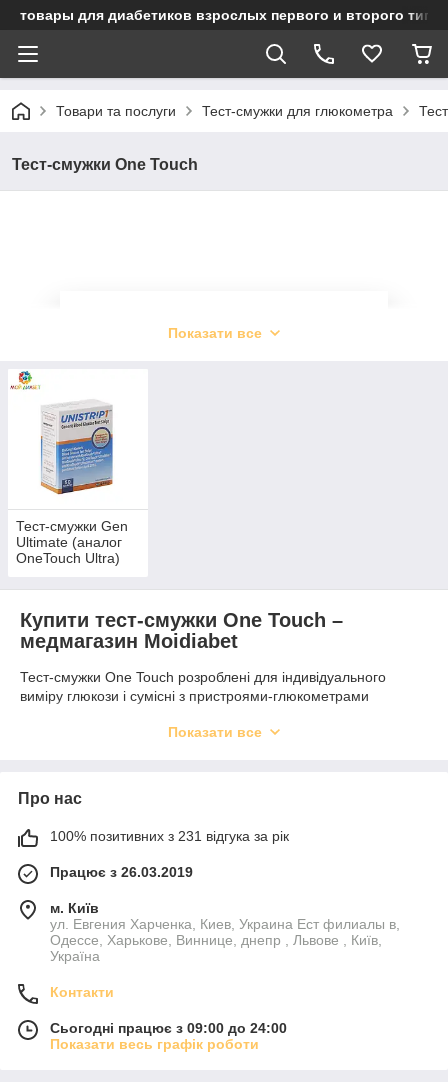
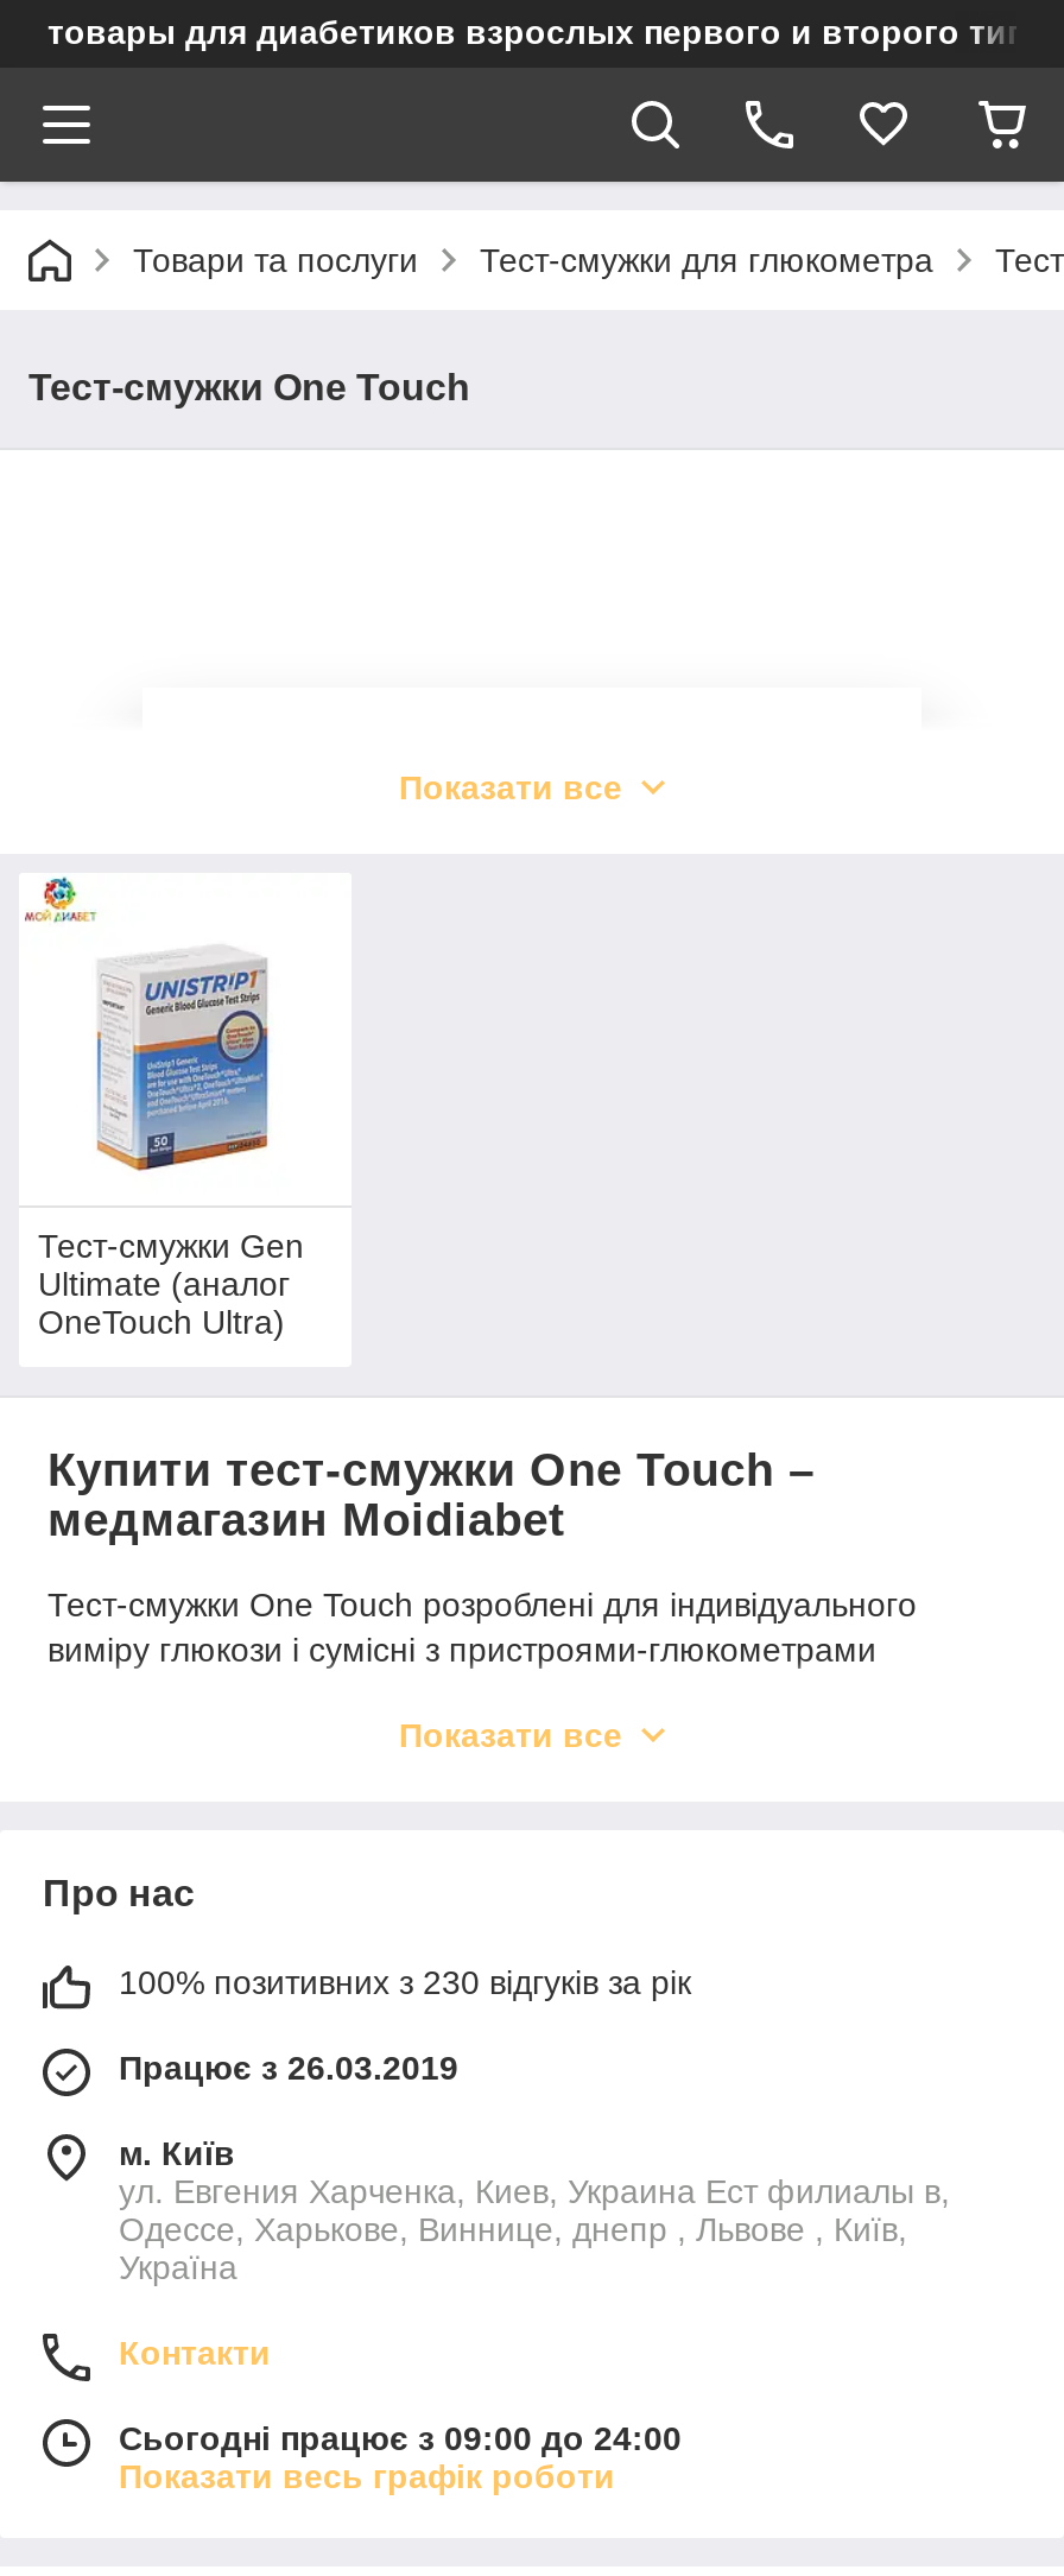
[50,828,289,844] 100% позитивних з 231 відгука за рік -> [119,1963,691,2001] 100% позитивних з 230 відгуків за рік

